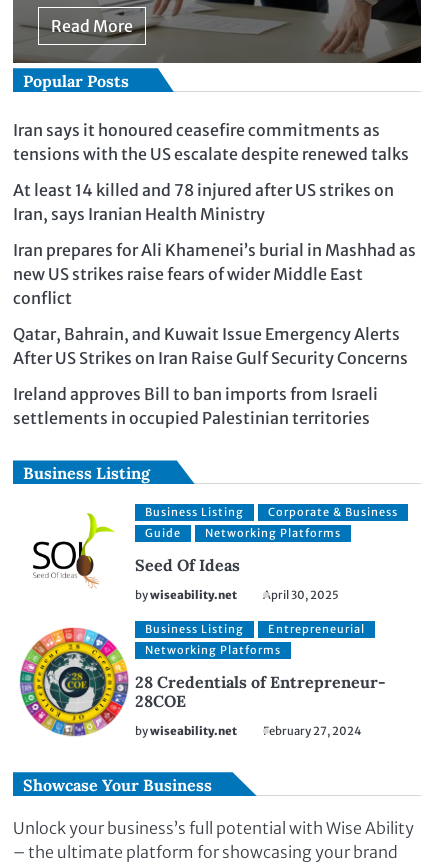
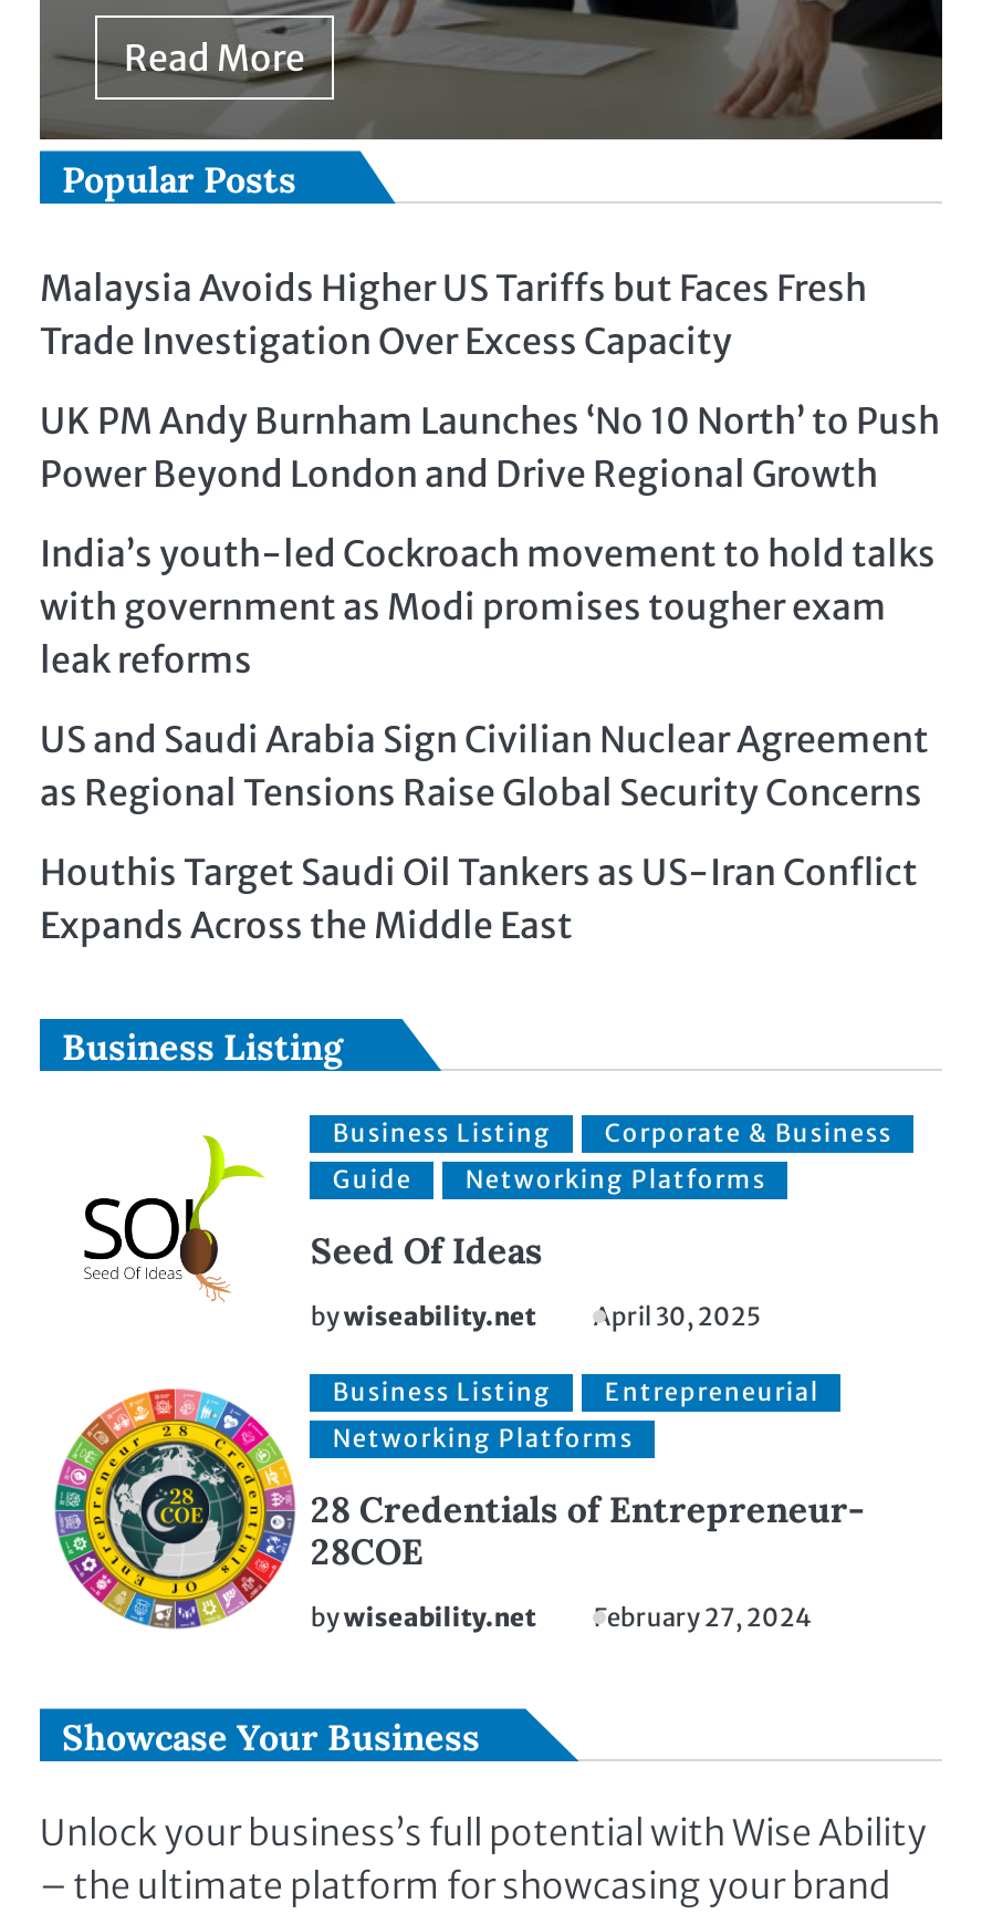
[13,120,409,164] Iran says it honoured ceasefire commitments as | tensions with the US escalate despite renewed talks -> [40,266,867,364] Malaysia Avoids Higher US Tariffs but Faces Fresh | Trade Investigation Over Excess Capacity
[13,180,394,224] At least 14 killed and 78 injured after US strikes on | Iran, says Iranian Health Ministry -> [40,399,940,497] UK PM Andy Burnham Launches ‘No 10 North’ to Push | Power Beyond London and Drive Regional Growth
[13,240,416,308] Iran prepares for Ali Khamenei’s burial in Mashhad as | new US strikes raise fears of wider Middle East | conflict -> [40,532,936,682] India’s youth-led Cockroach movement to hold talks | with government as Modi promises tougher exam | leak reforms
[13,324,408,368] Qatar, Bahrain, and Kuwait Issue Emergency Alerts | After US Strikes on Iran Raise Gulf Security Concerns -> [40,718,929,815] US and Saudi Arabia Sign Civilian Nuclear Agreement | as Regional Tensions Raise Global Security Concerns
[13,384,378,428] Ireland approves Bill to ban imports from Israeli | settlements in occupied Palestinian territories -> [40,851,918,948] Houthis Target Saudi Oil Tankers as US-Iran Conflict | Expands Across the Middle East

